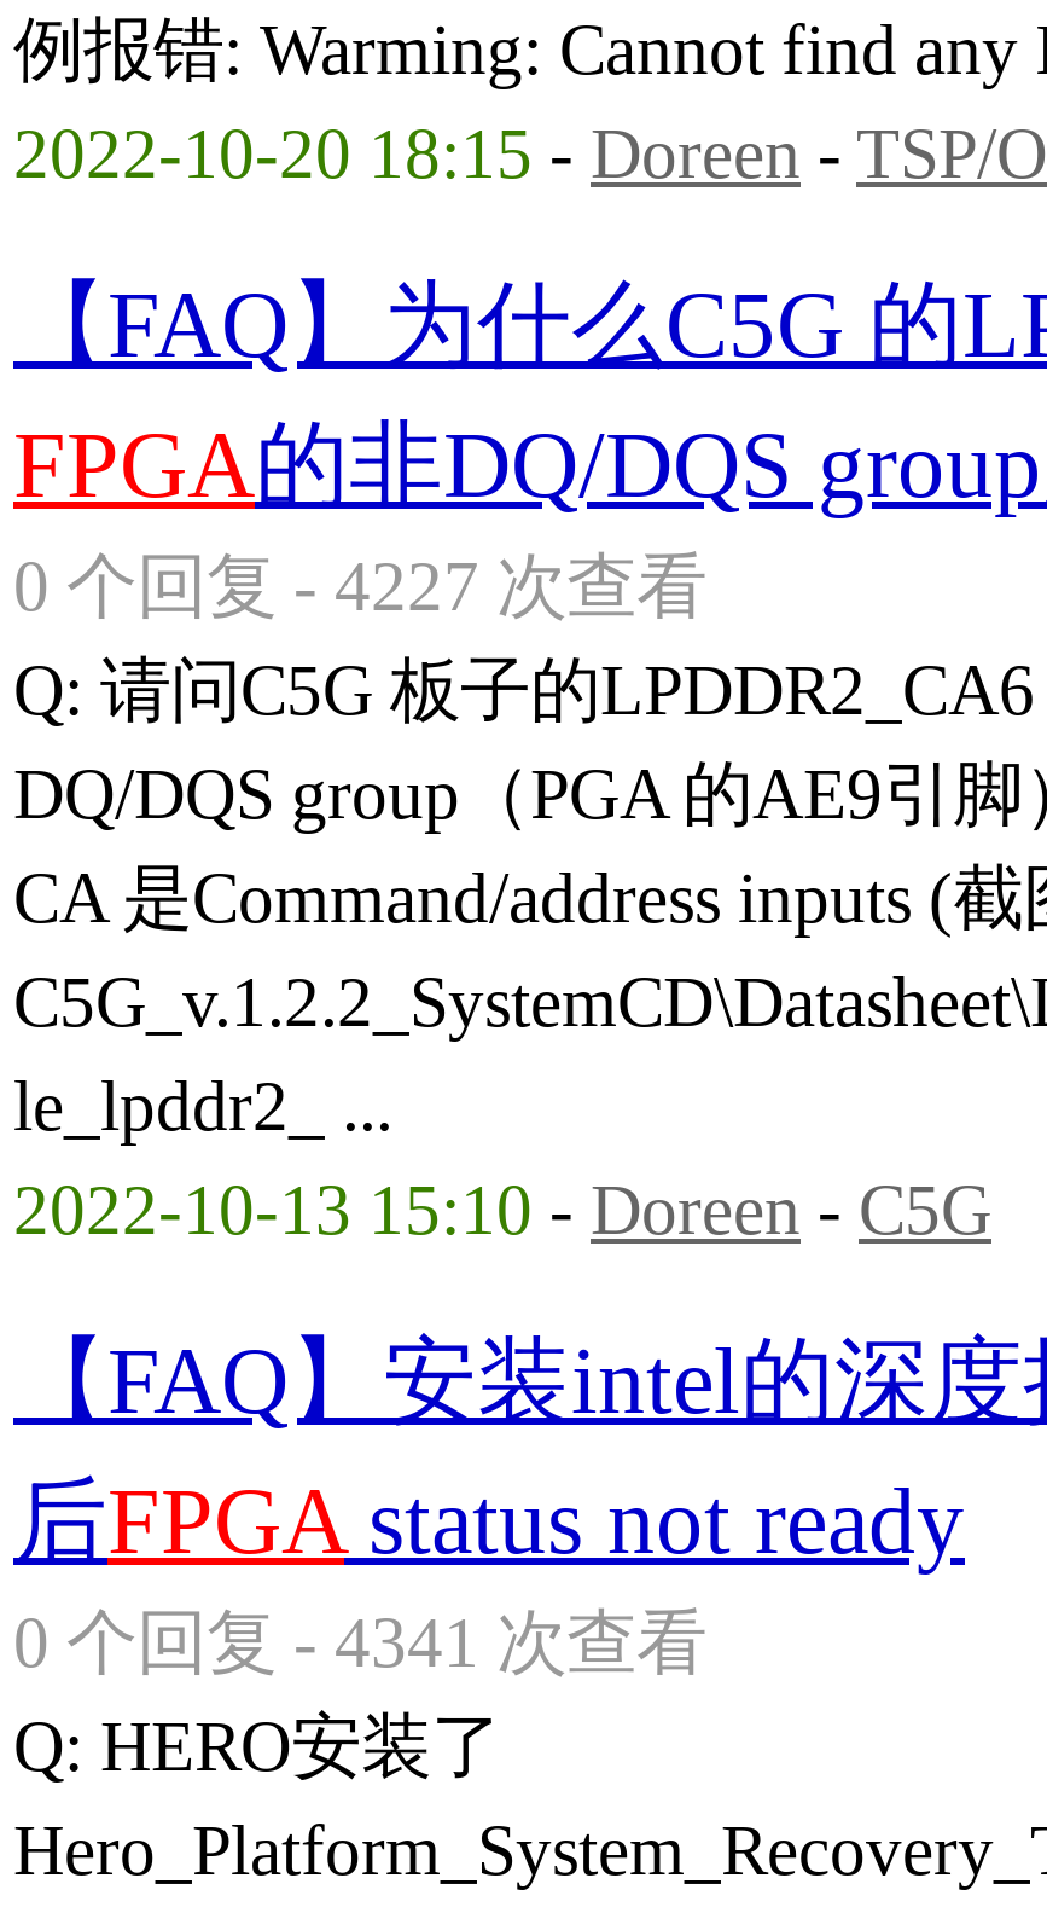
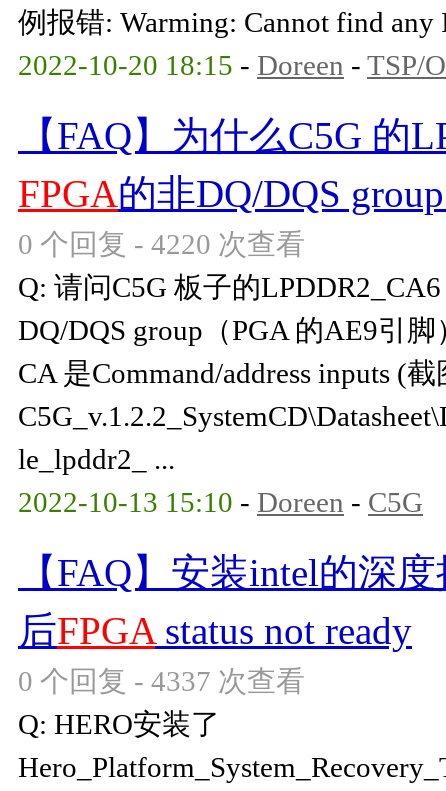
[13,547,706,625] 0 个回复 - 4227 次查看 -> [18,228,305,260] 0 个回复 - 4220 次查看
[13,1604,706,1681] 0 个回复 - 4341 次查看 -> [18,665,305,697] 0 个回复 - 4337 次查看

